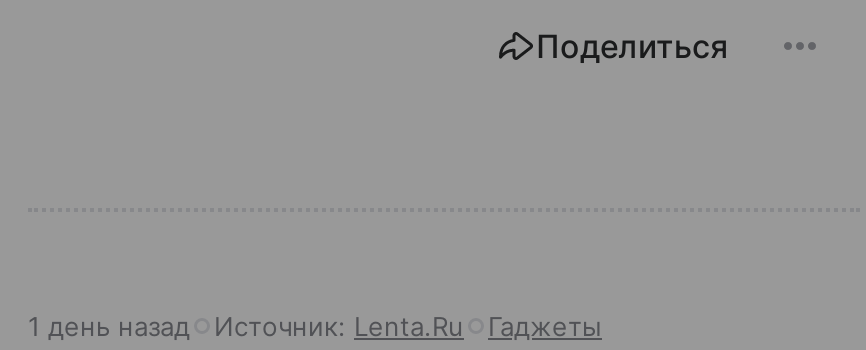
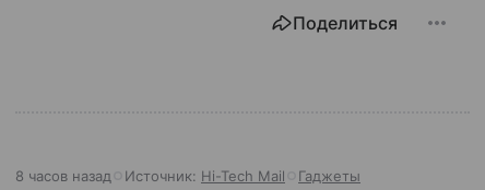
[28,309,464,341] 1 день назад | Источник: Lenta.Ru -> [15,167,285,184] 8 часов назад | Источник: Hi-Tech Mail

